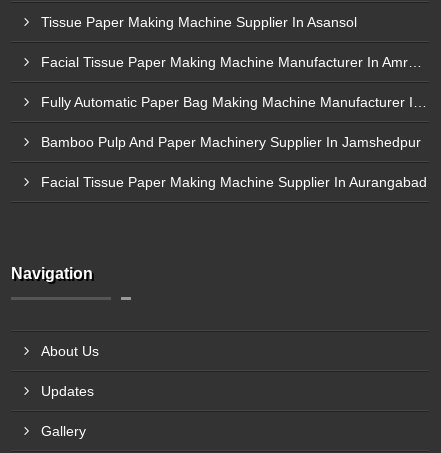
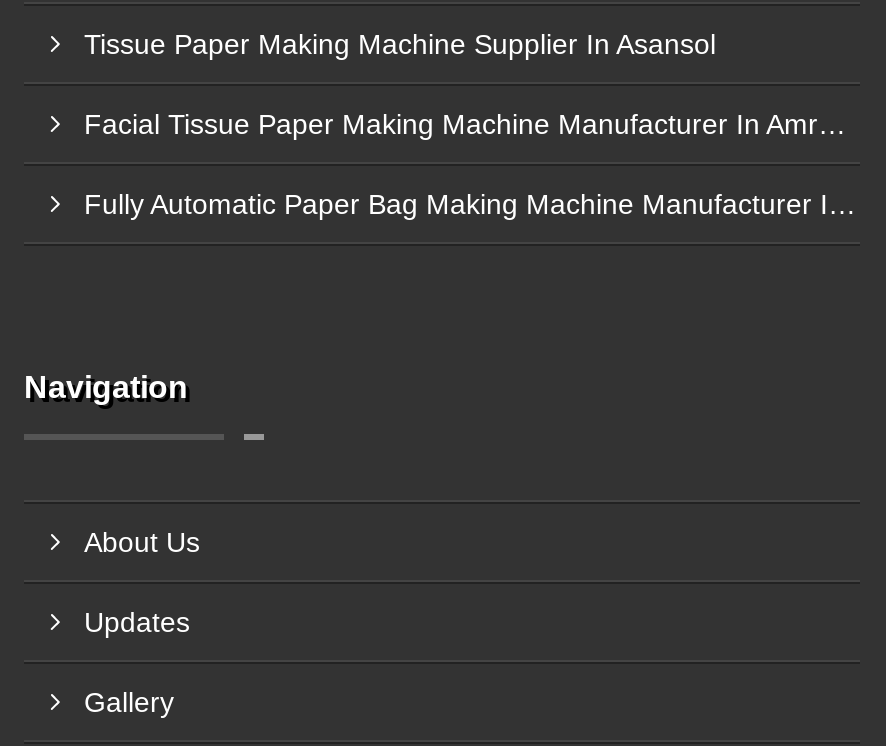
[41,134,427,190] Bamboo Pulp And Paper Machinery Supplier In Jamshedpur | Facial Tissue Paper Making Machine Supplier In Aurangabad -> none

